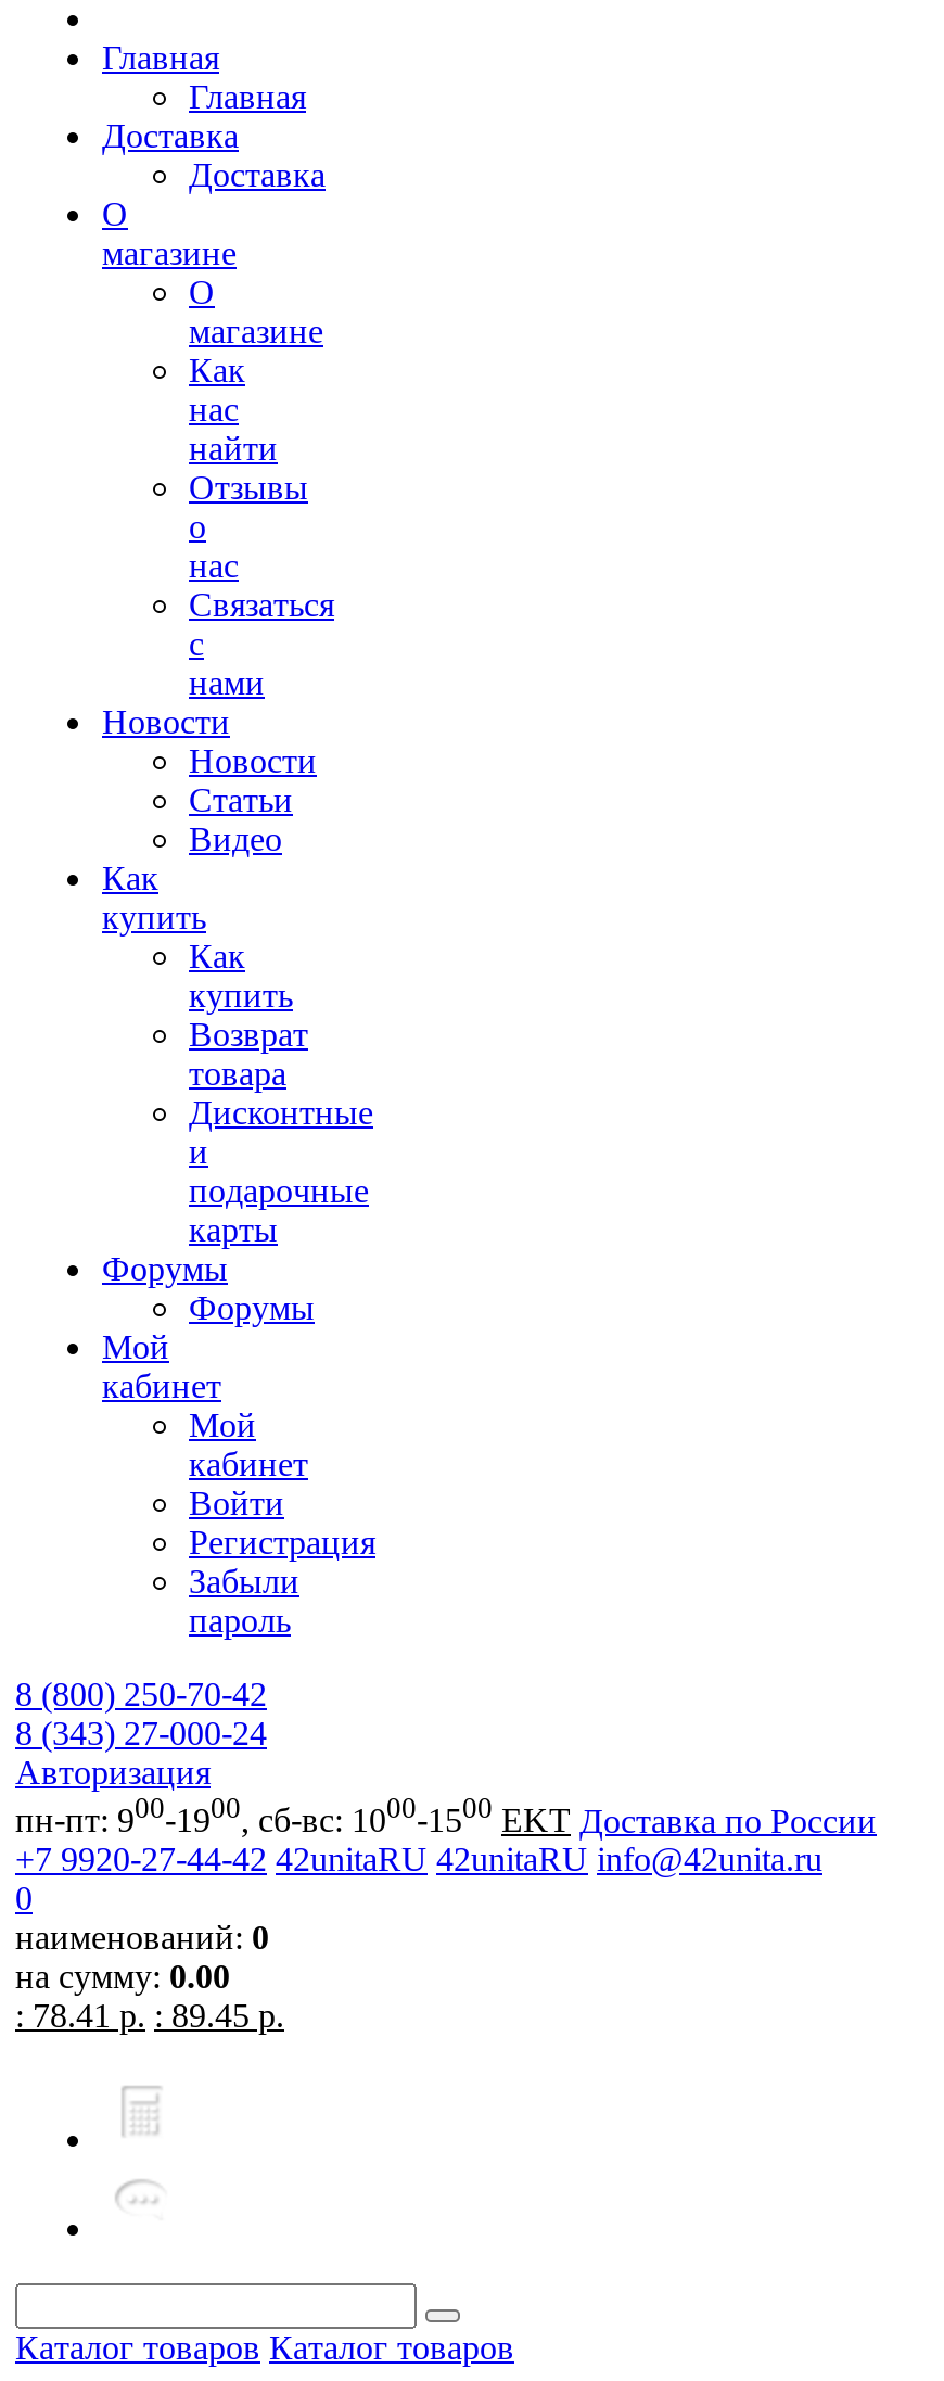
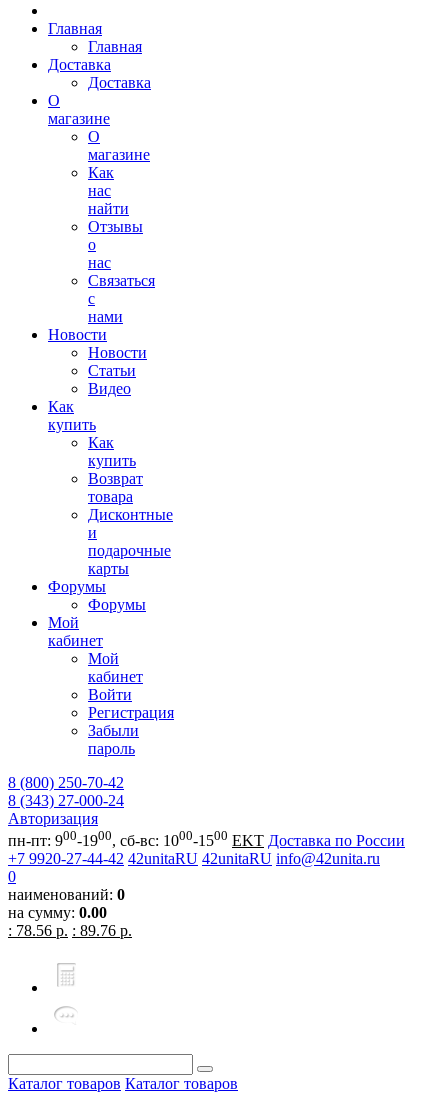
[15,1997,284,2034] : 78.41 р. : 89.45 р. -> [8,922,132,939] : 78.56 р. : 89.76 р.

